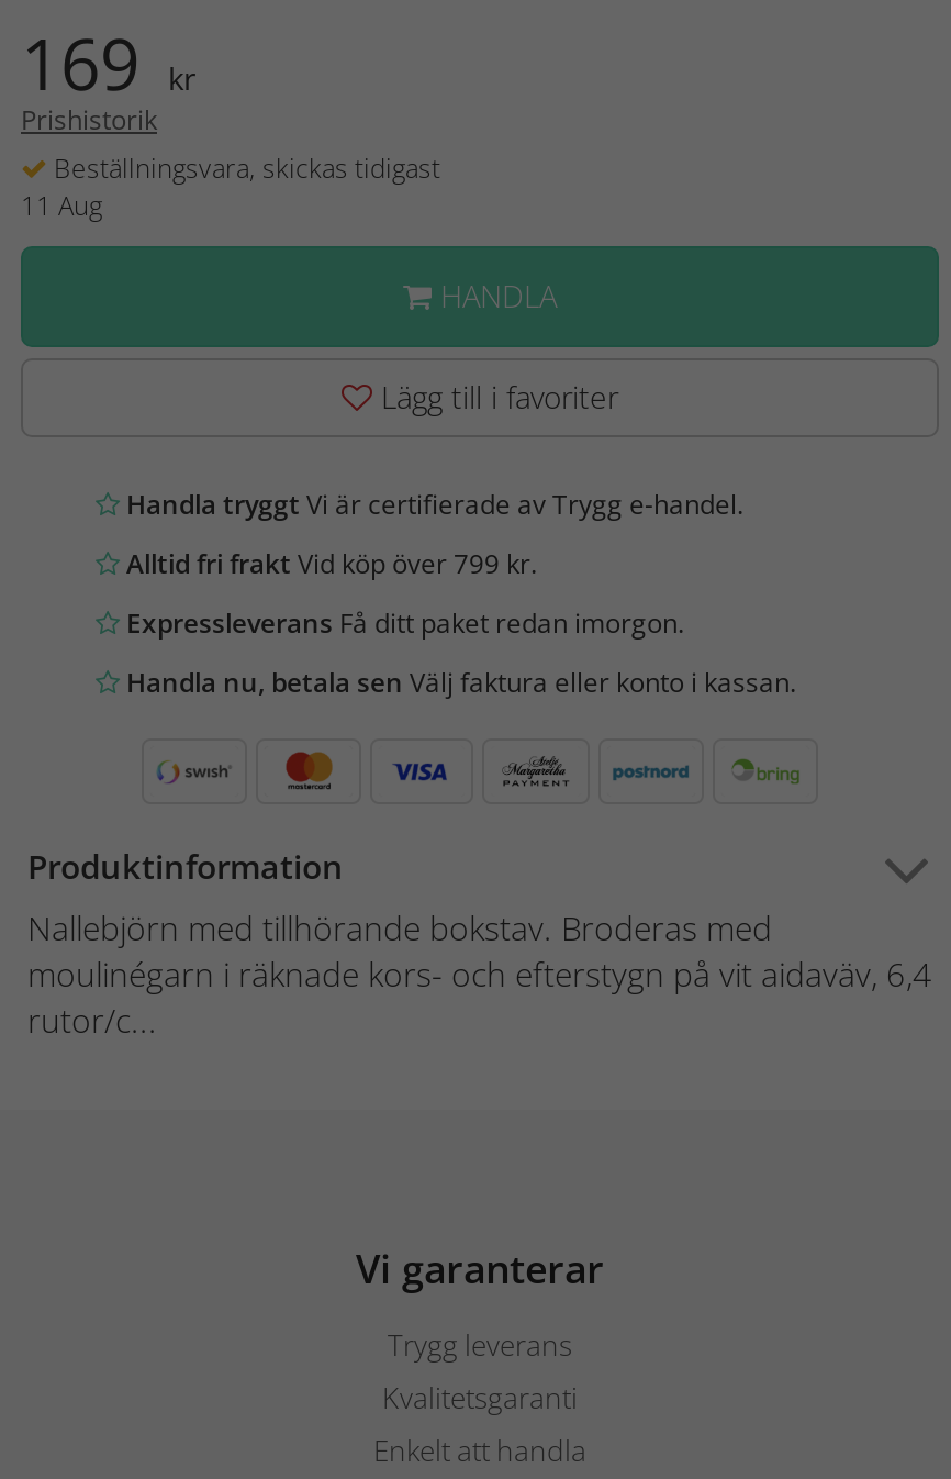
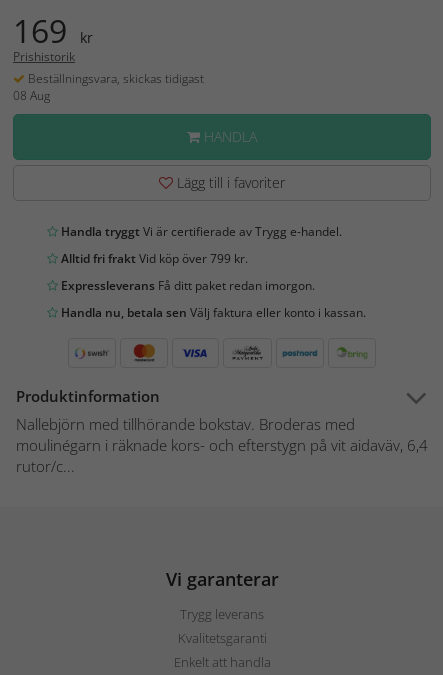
[21,186,102,223] 11 Aug -> [13,87,50,104] 08 Aug

